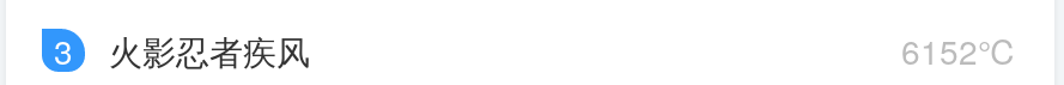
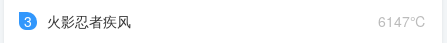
[901,26,1019,74] 6152℃ -> [378,11,427,31] 6147℃

